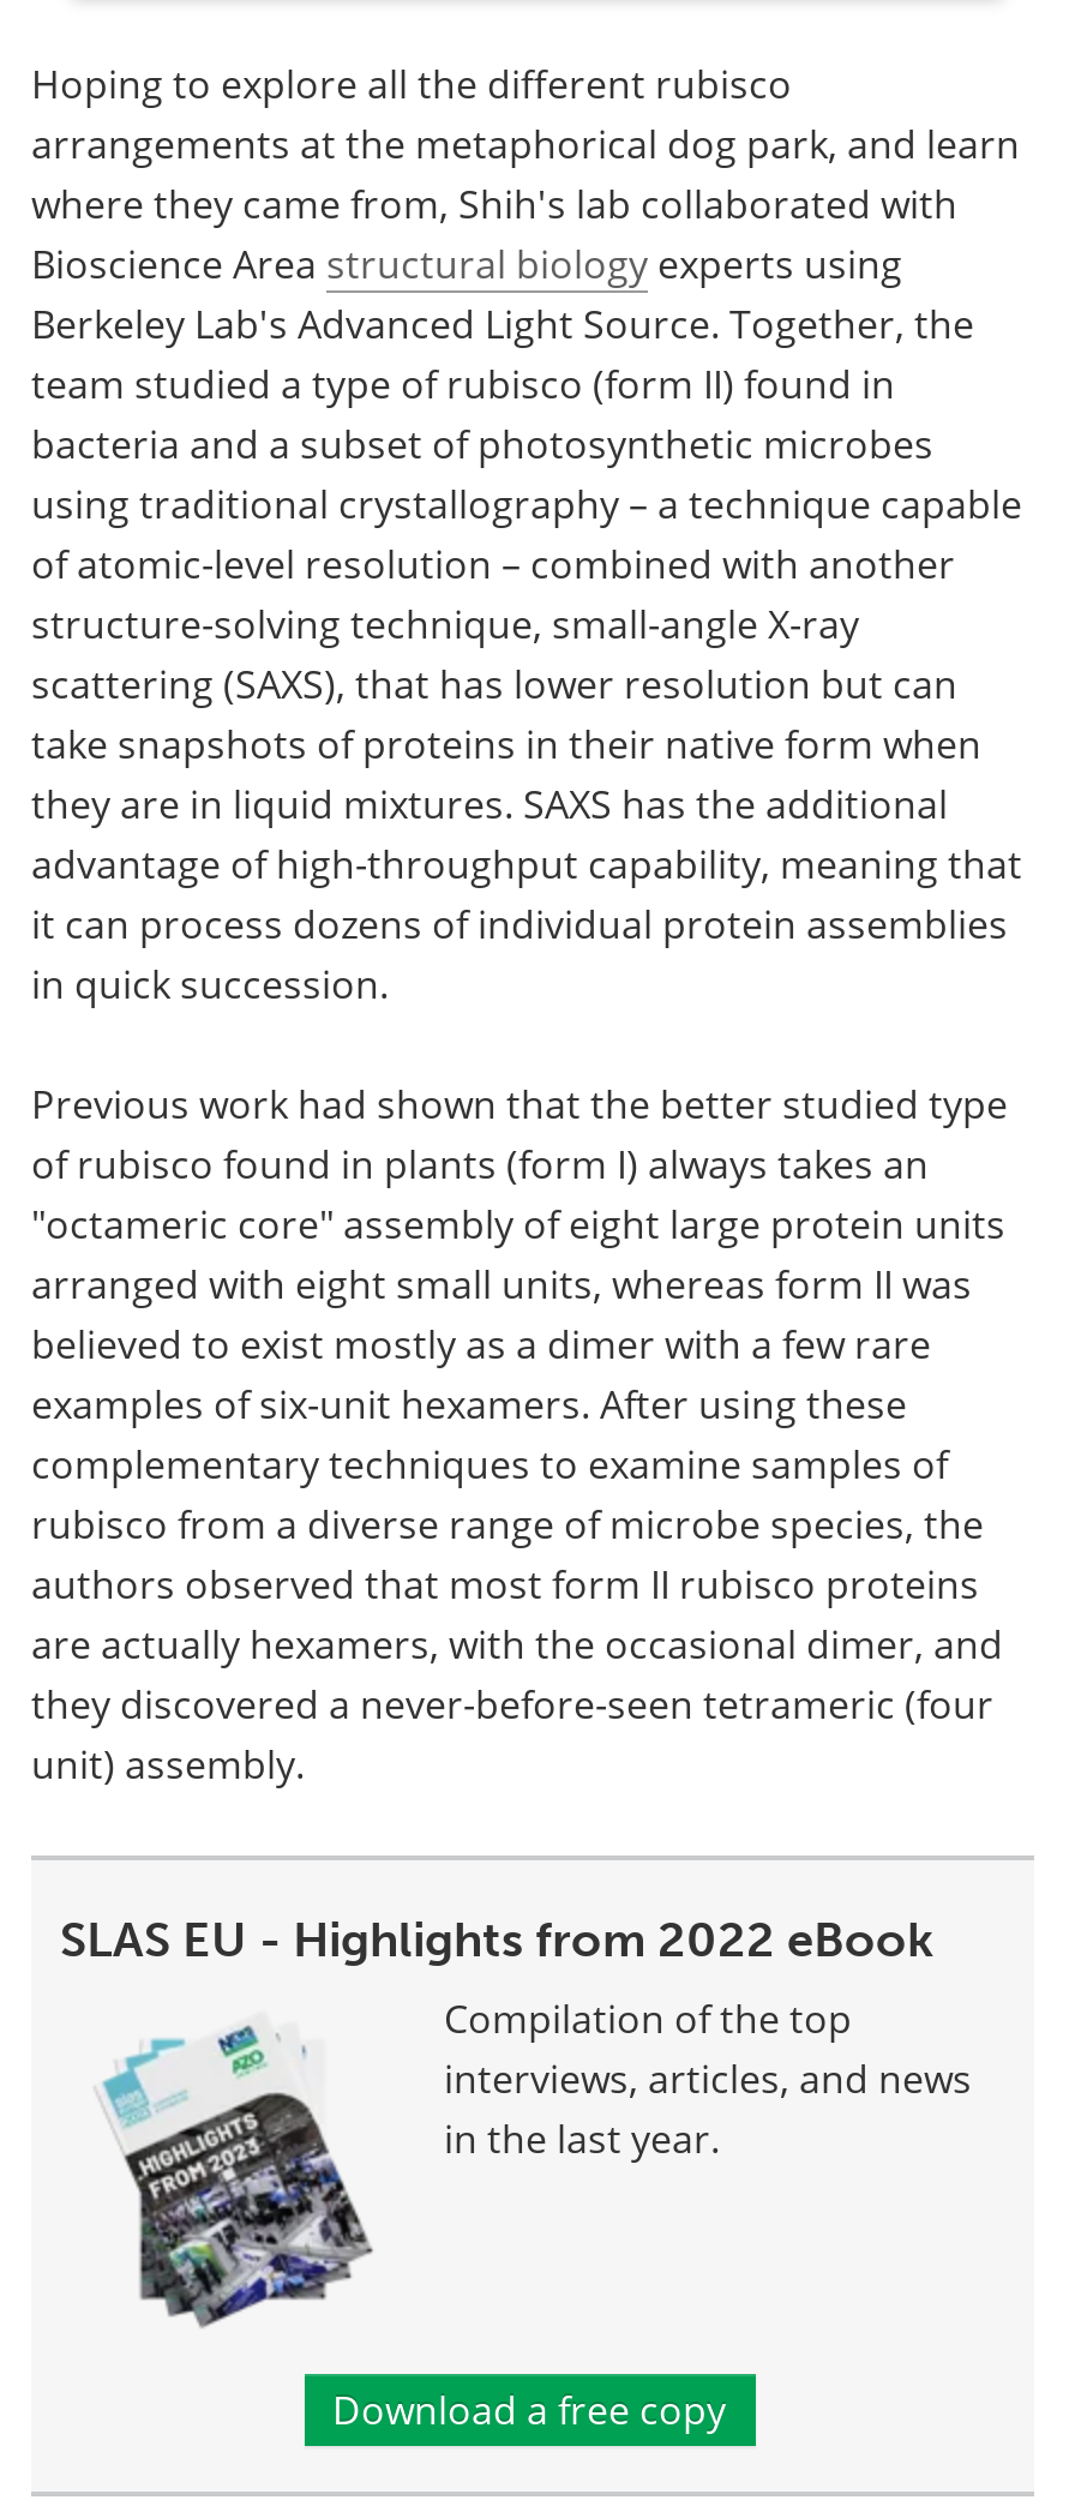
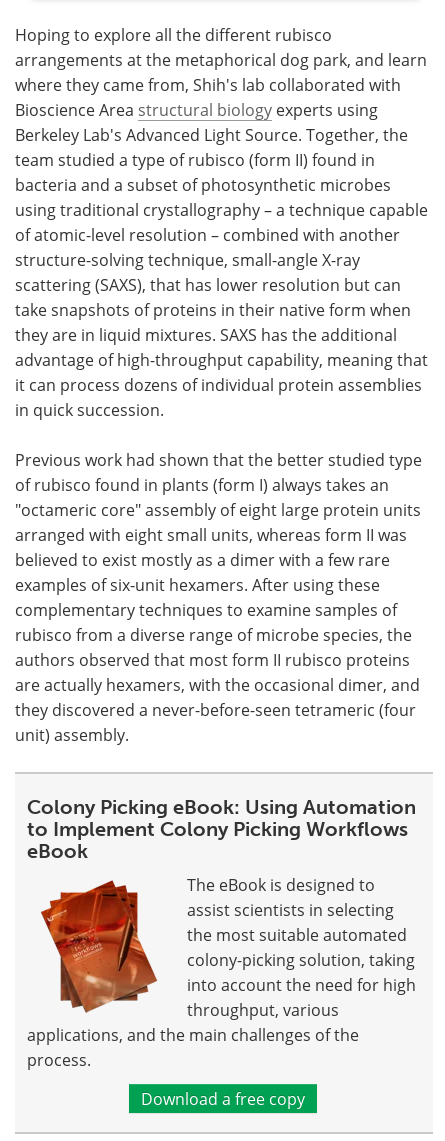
[60,1911,972,2213] [image] | SLAS EU - Highlights from 2022 eBook | Compilation of the top | interviews, articles, and news | in the last year. -> [27,795,416,1070] [image] | Colony Picking eBook: Using Automation | to Implement Colony Picking Workflows | eBook | The eBook is designed to | assist scientists in selecting | the most suitable automated | colony-picking solution, taking | into account the need for high | throughput, various | applications, and the main challenges of the | process.

